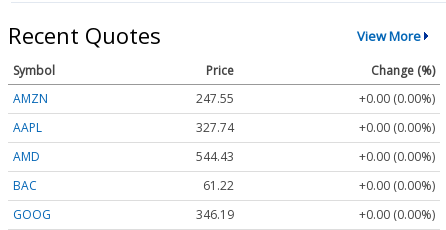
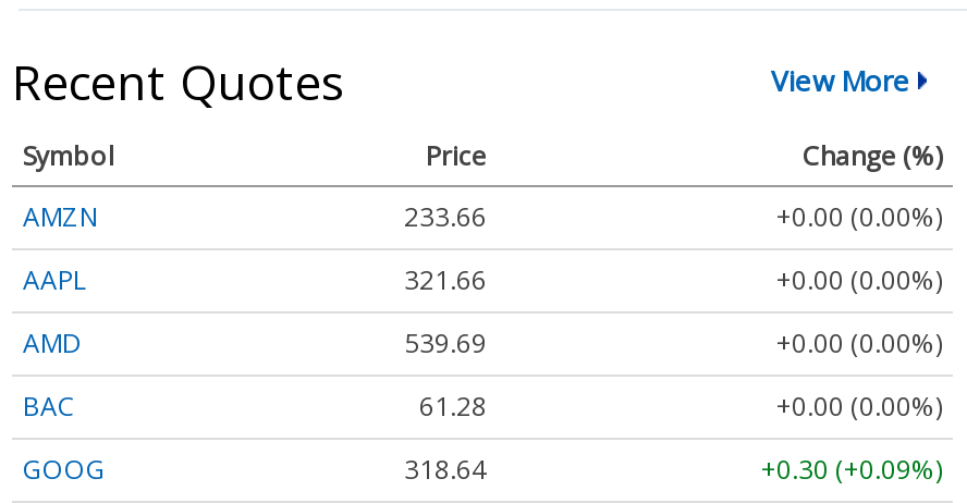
[196,90,234,107] 247.55 -> [404,199,487,236] 233.66
[196,119,234,136] 327.74 -> [404,262,487,299] 321.66
[196,148,234,165] 544.43 -> [404,325,487,362] 539.69
[203,177,234,194] 61.22 -> [419,388,487,425] 61.28
[196,206,234,223] 346.19 -> [404,451,487,488] 318.64
[359,206,435,223] +0.00 (0.00%) -> [761,451,942,488] +0.30 (+0.09%)

